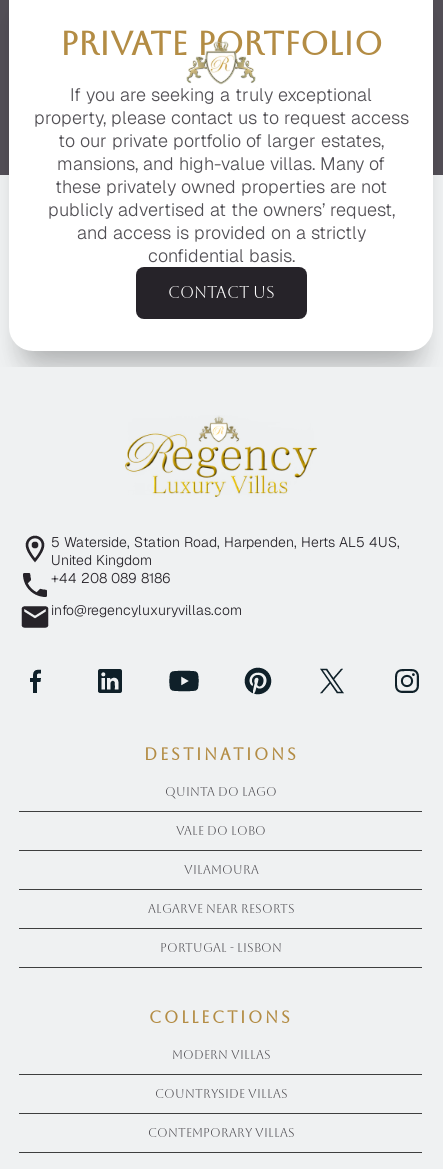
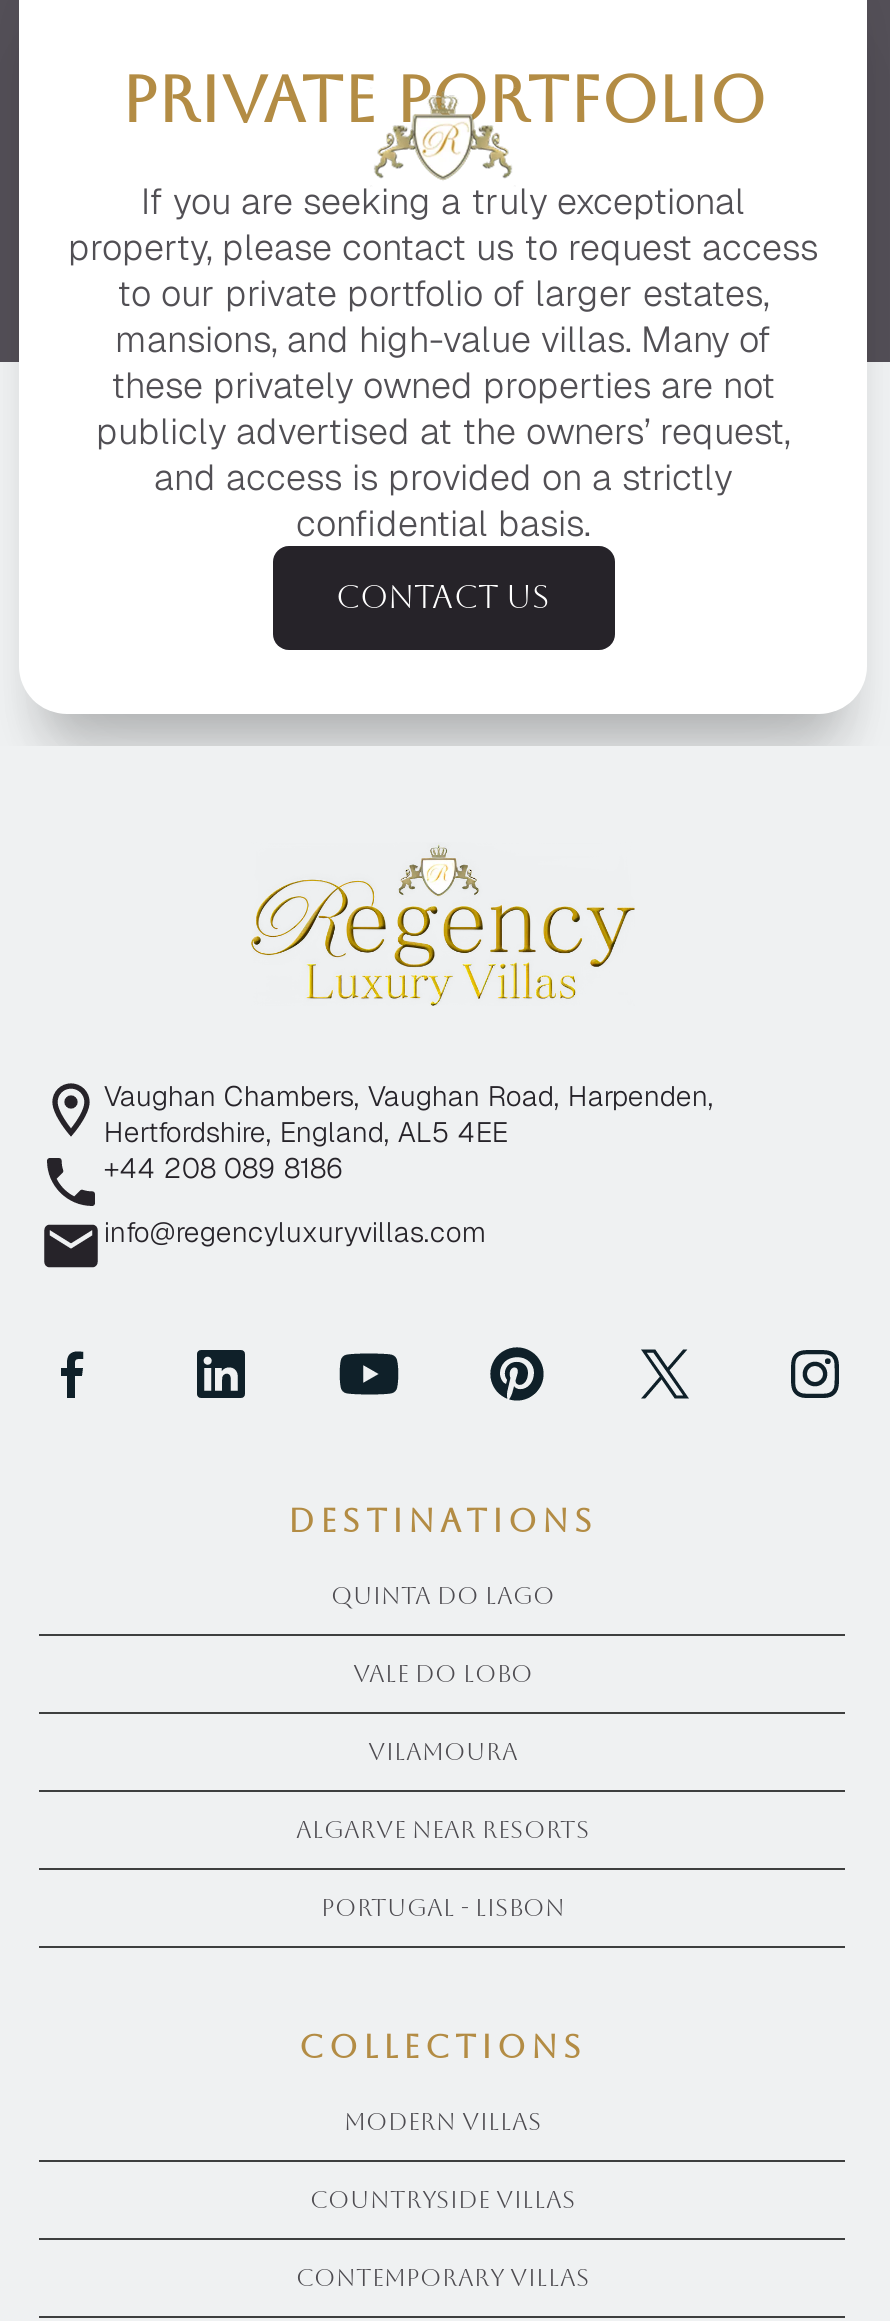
[51,533,400,569] 5 Waterside, Station Road, Harpenden, Herts AL5 4US, | United Kingdom -> [104,1078,714,1150] Vaughan Chambers, Vaughan Road, Harpenden, | Hertfordshire, England, AL5 4EE

